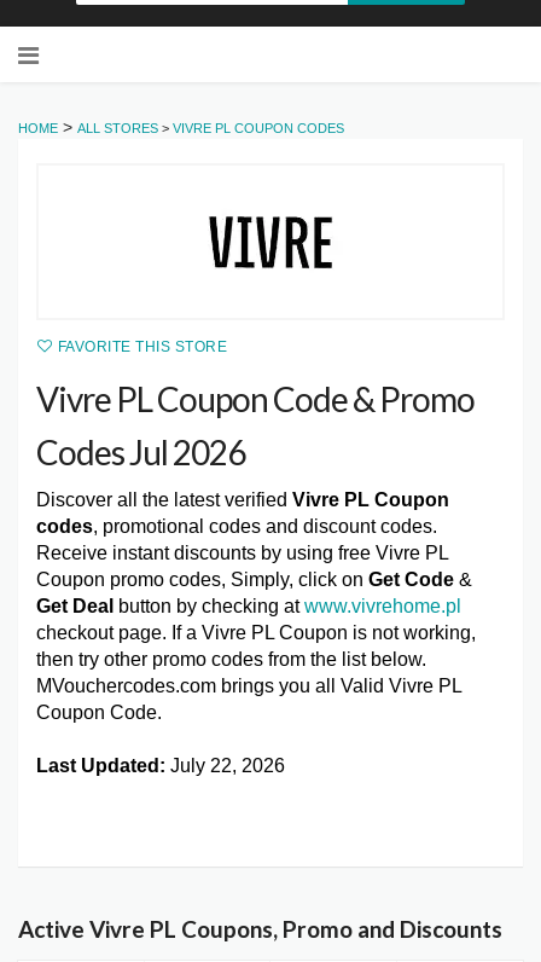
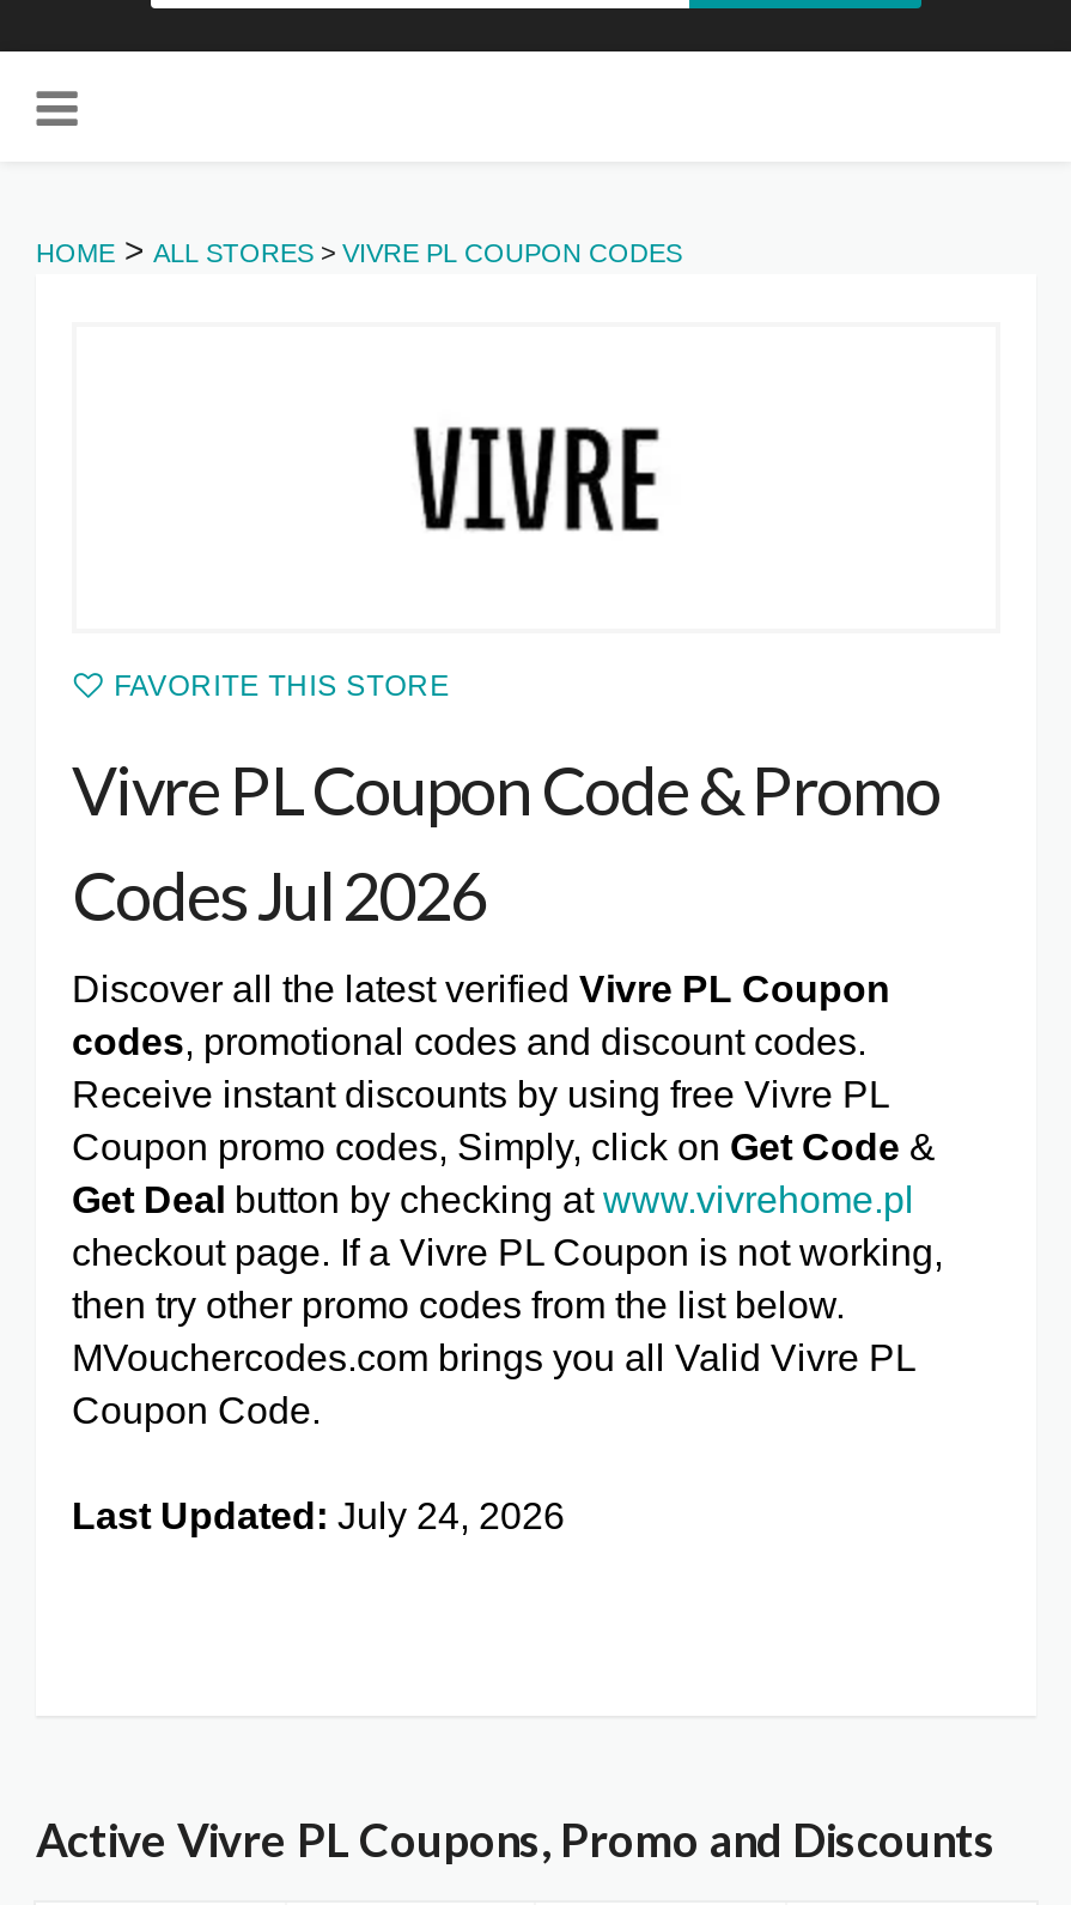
[36,755,285,775] Last Updated: July 22, 2026 -> [72,1495,565,1535] Last Updated: July 24, 2026

